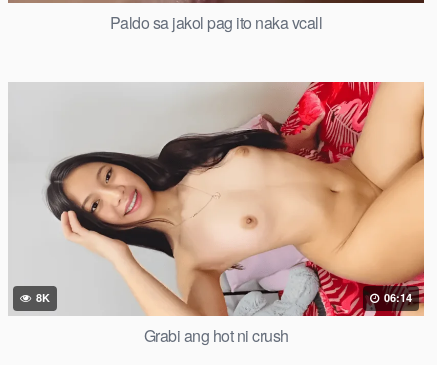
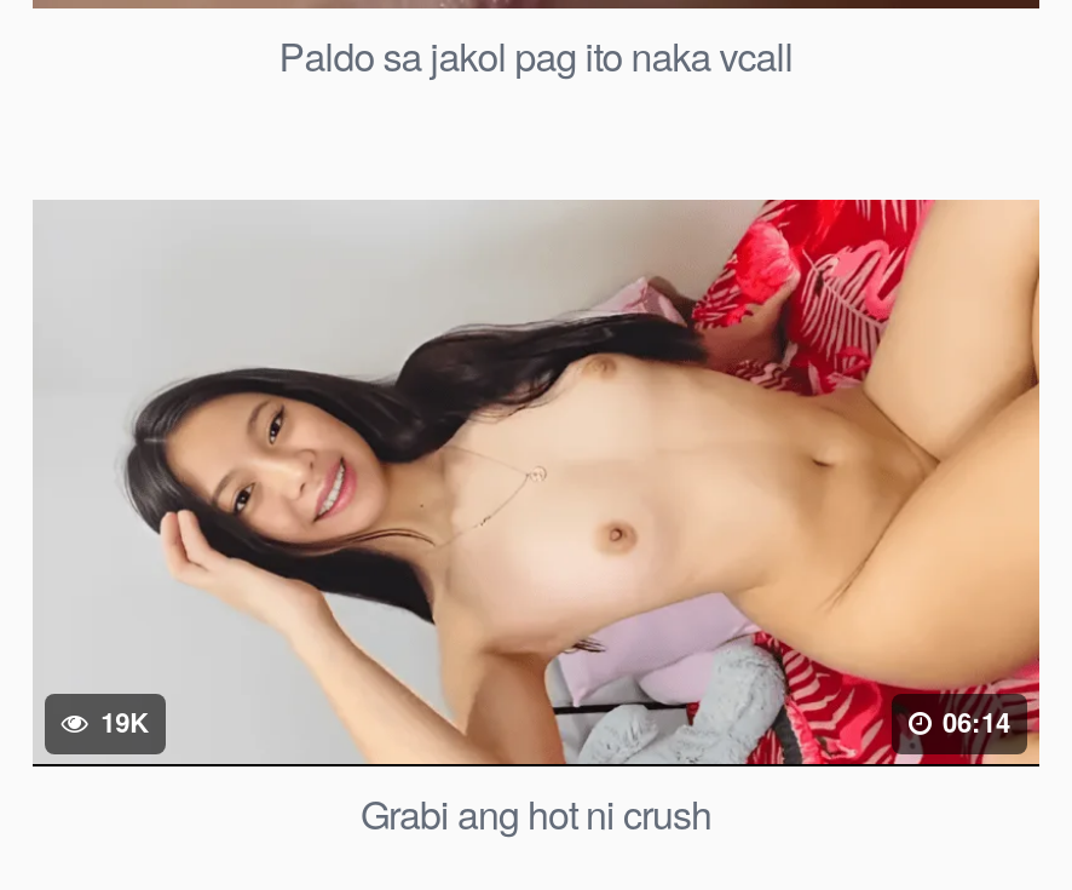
[33,290,50,305] 8K -> [93,703,149,739] 19K

